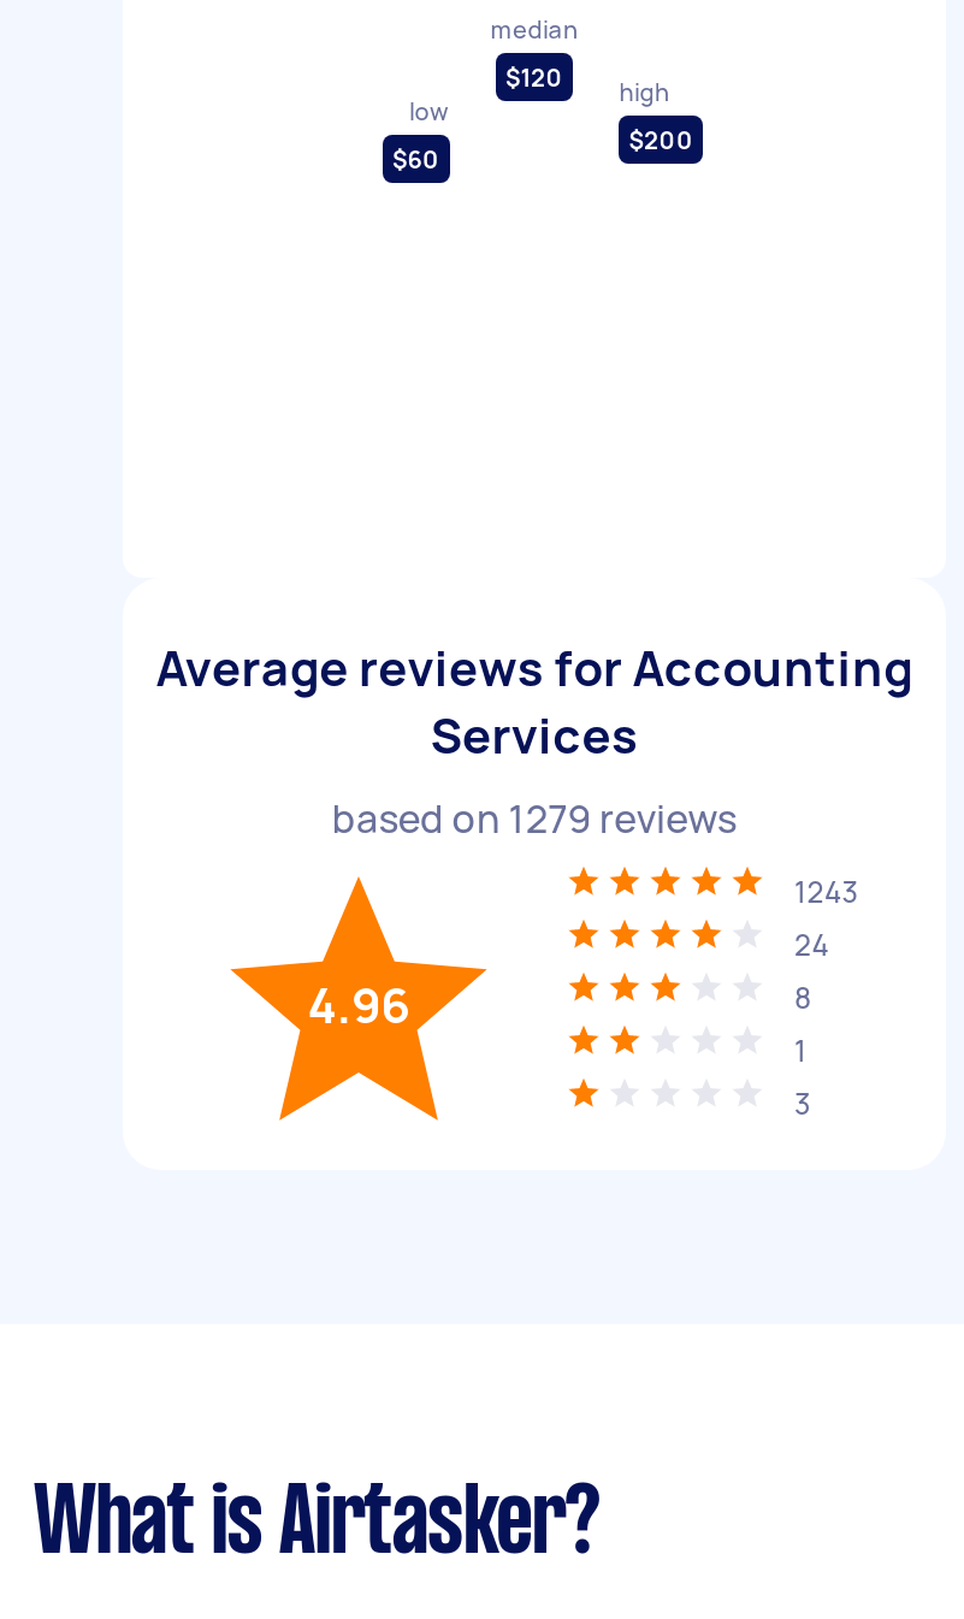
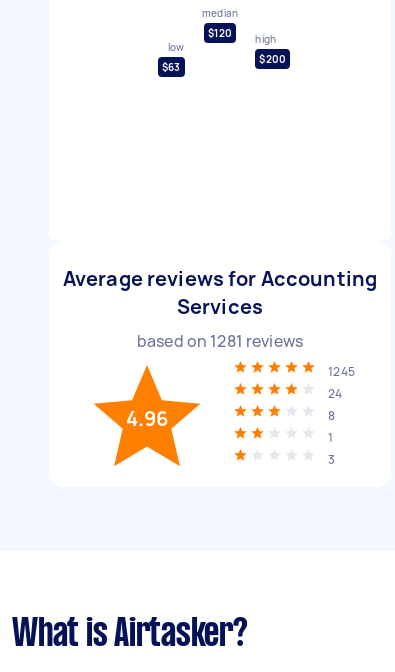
[392,142,440,176] $60 -> [162,60,181,74] $63
[332,792,737,845] based on 1279 reviews -> [137,330,303,352] based on 1281 reviews
[794,871,859,912] 1243 -> [328,363,355,380] 1245

